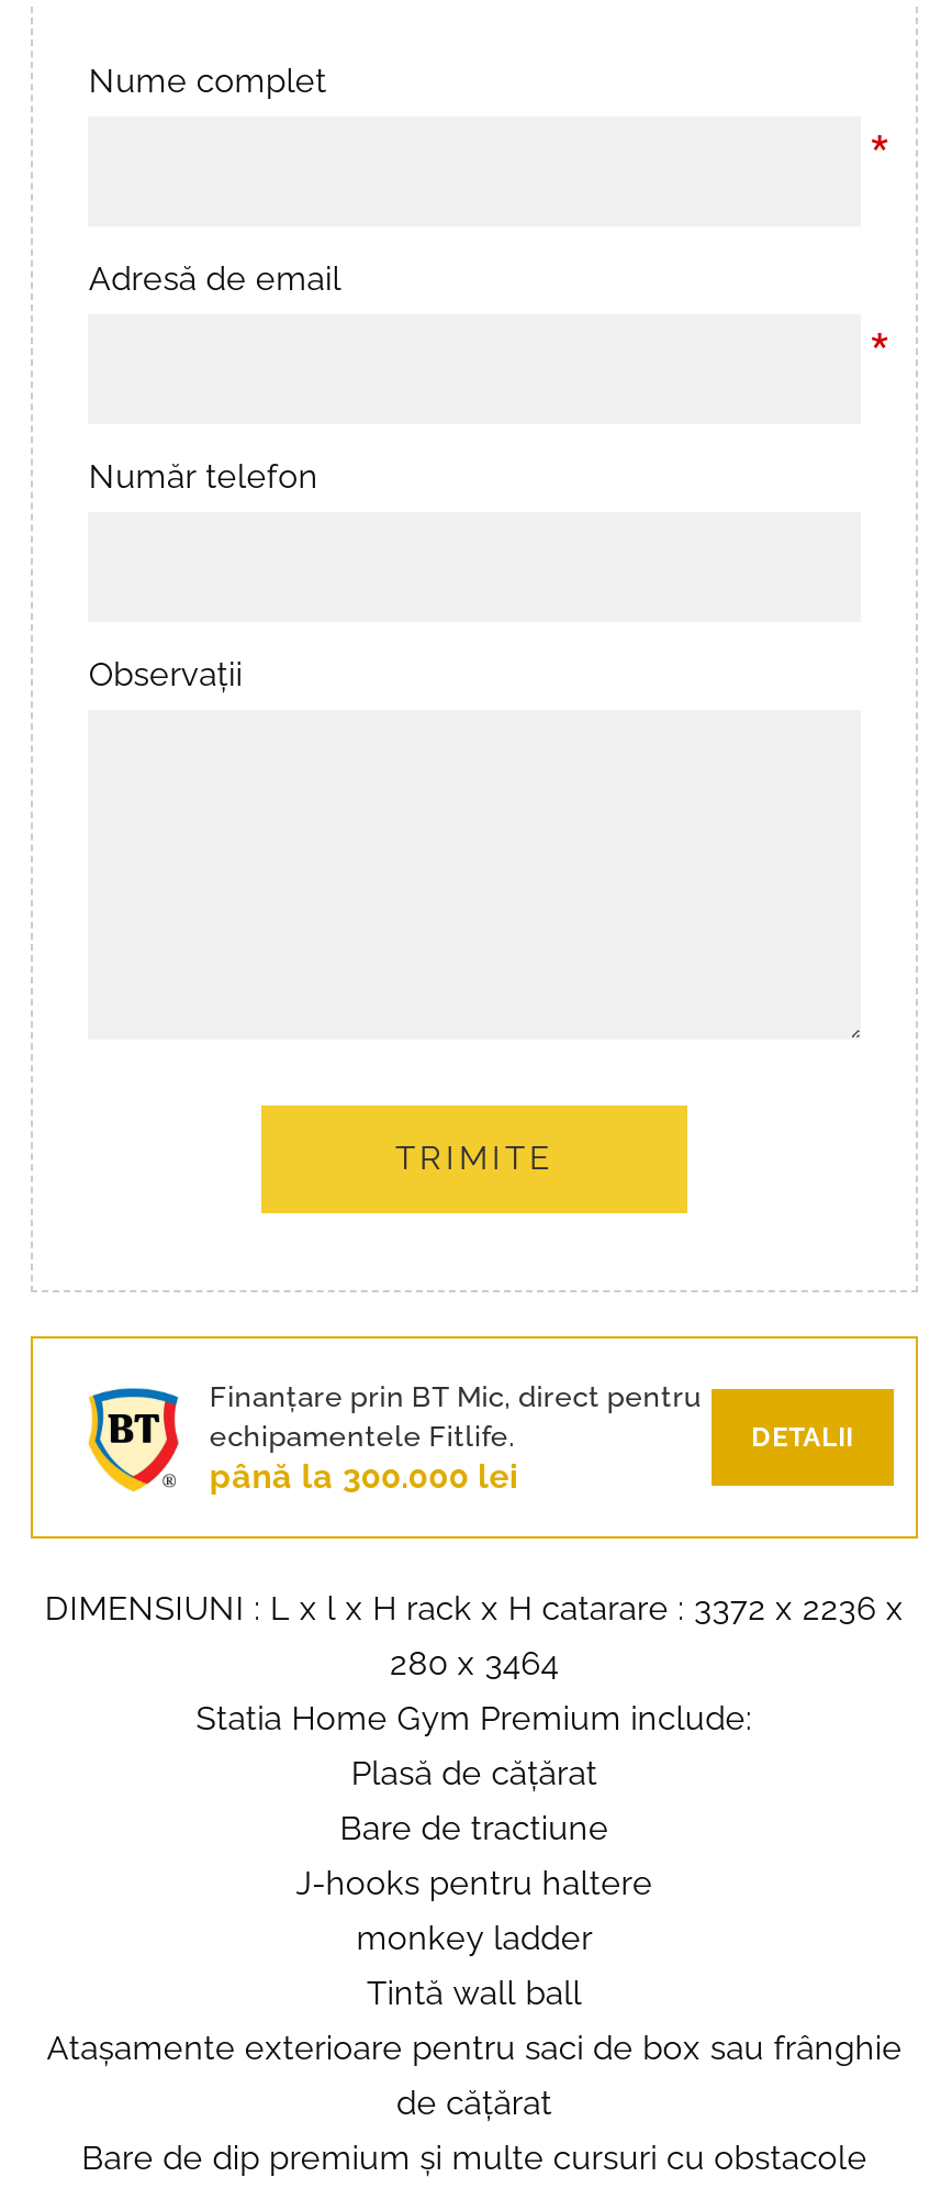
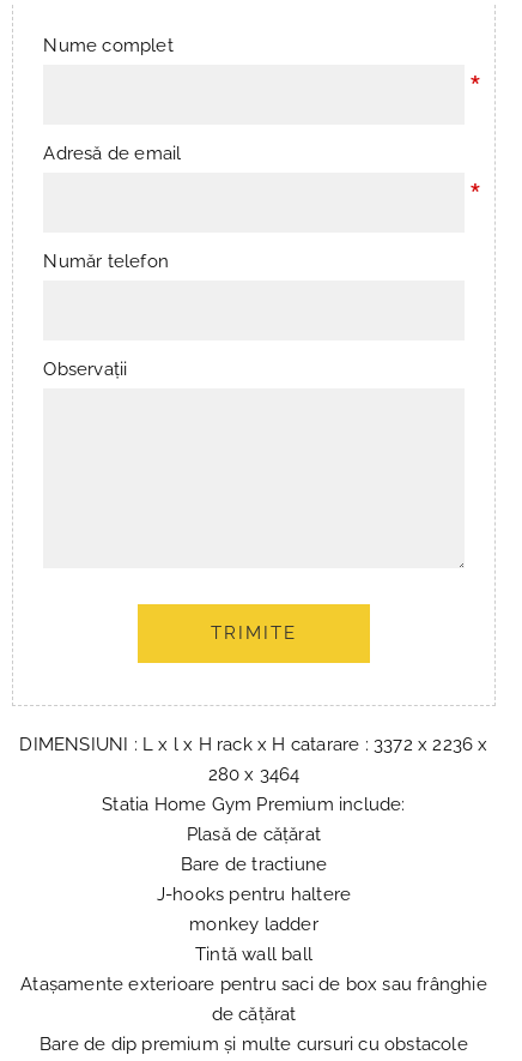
[29,1334,920,1541] [image] | Finanțare prin BT Mic, direct pentru | echipamentele Fitlife. | până la 300.000 lei -> none
[751,1421,853,1452] DETALII -> none

